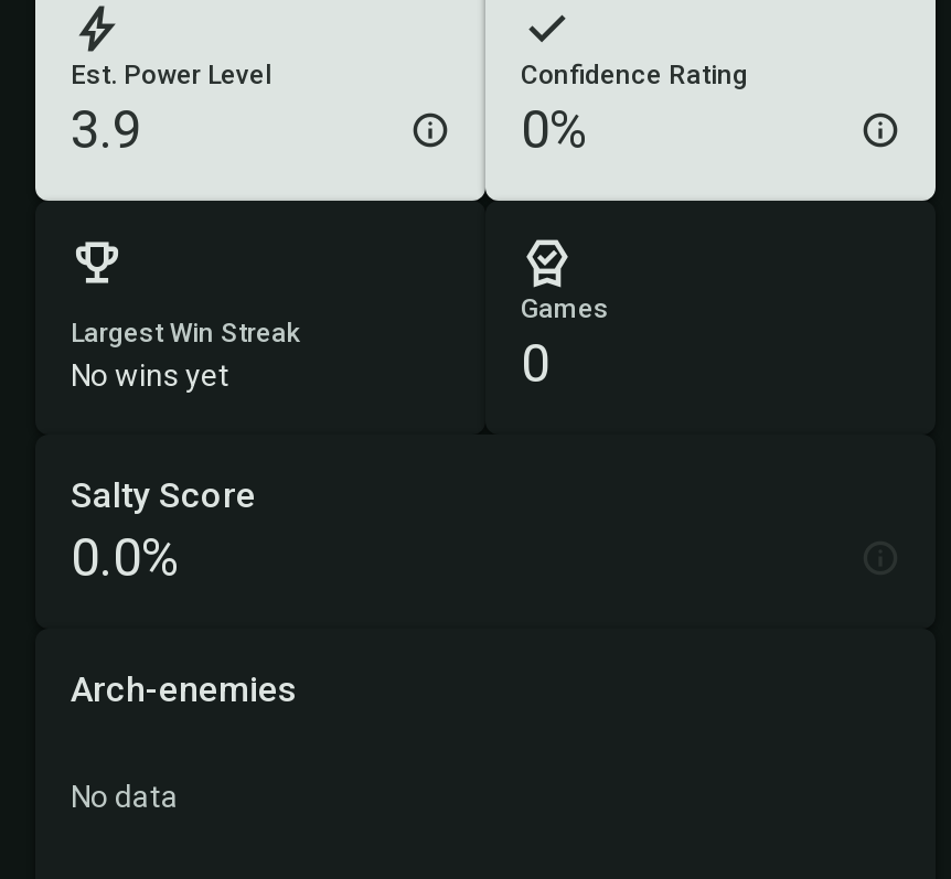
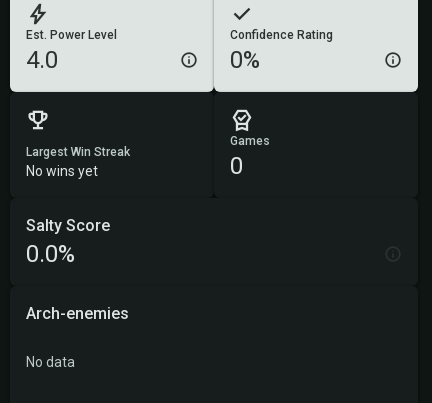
[71,99,141,161] 3.9 -> [26,46,58,74] 4.0

